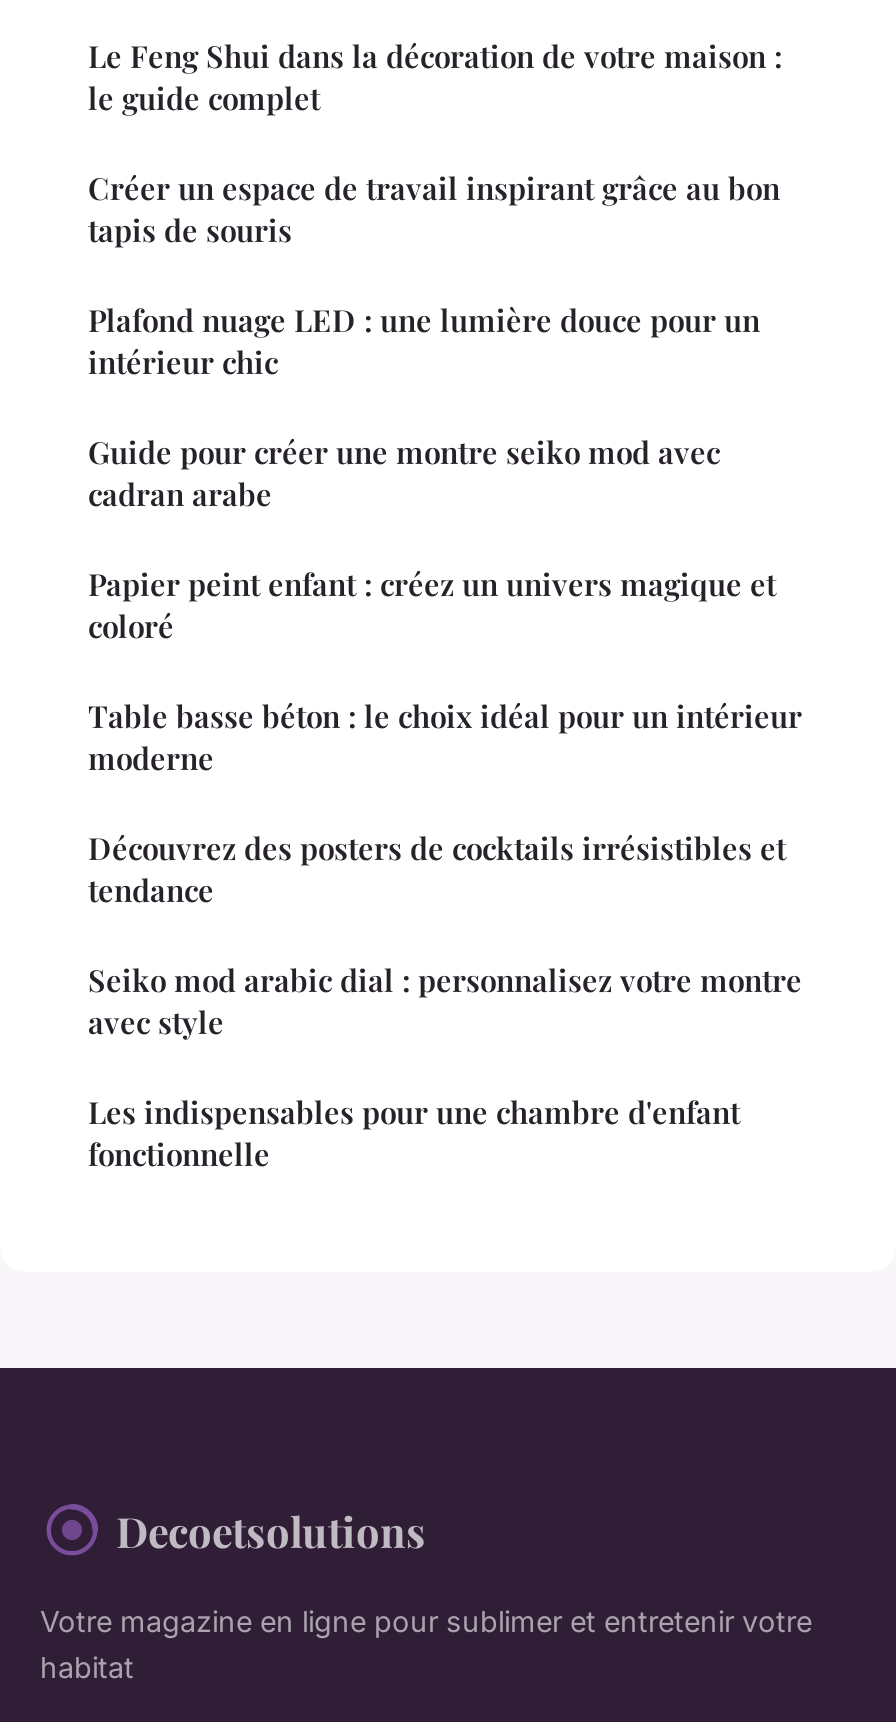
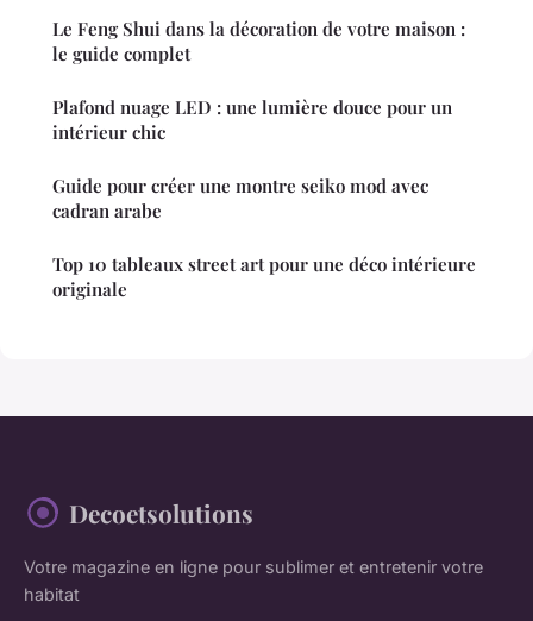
[88,167,780,249] Créer un espace de travail inspirant grâce au bon | tapis de souris -> none
[88,563,802,1173] Papier peint enfant : créez un univers magique et | coloré | Table basse béton : le choix idéal pour un intérieur | moderne | Découvrez des posters de cocktails irrésistibles et | tendance | Seiko mod arabic dial : personnalisez votre montre | avec style | Les indispensables pour une chambre d'enfant | fonctionnelle -> [52,252,476,301] Top 10 tableaux street art pour une déco intérieure | originale

